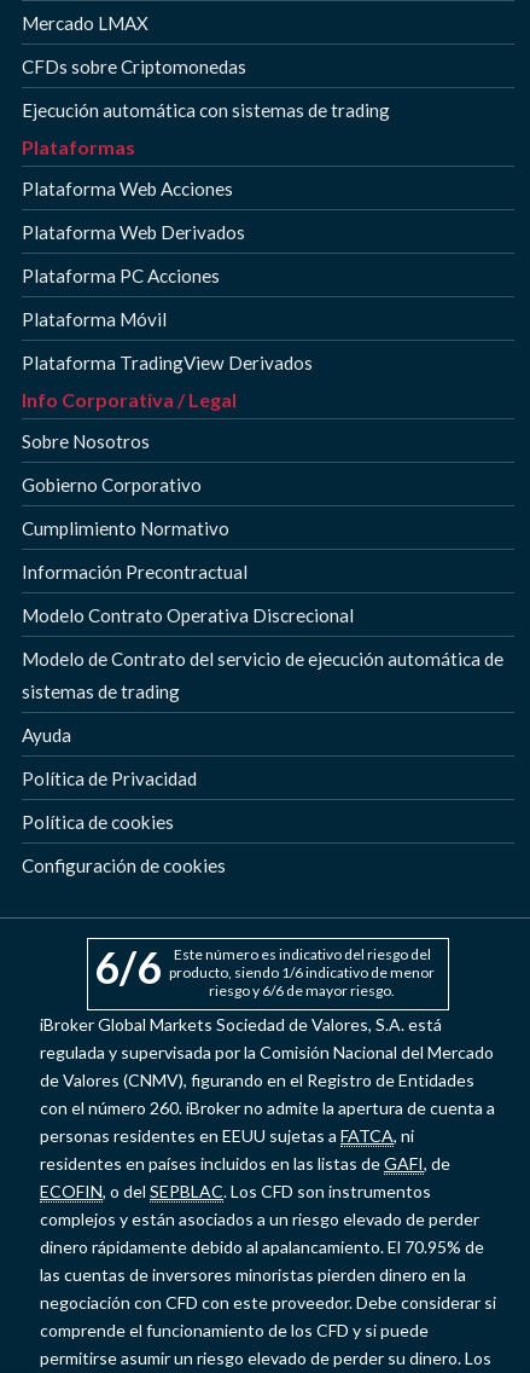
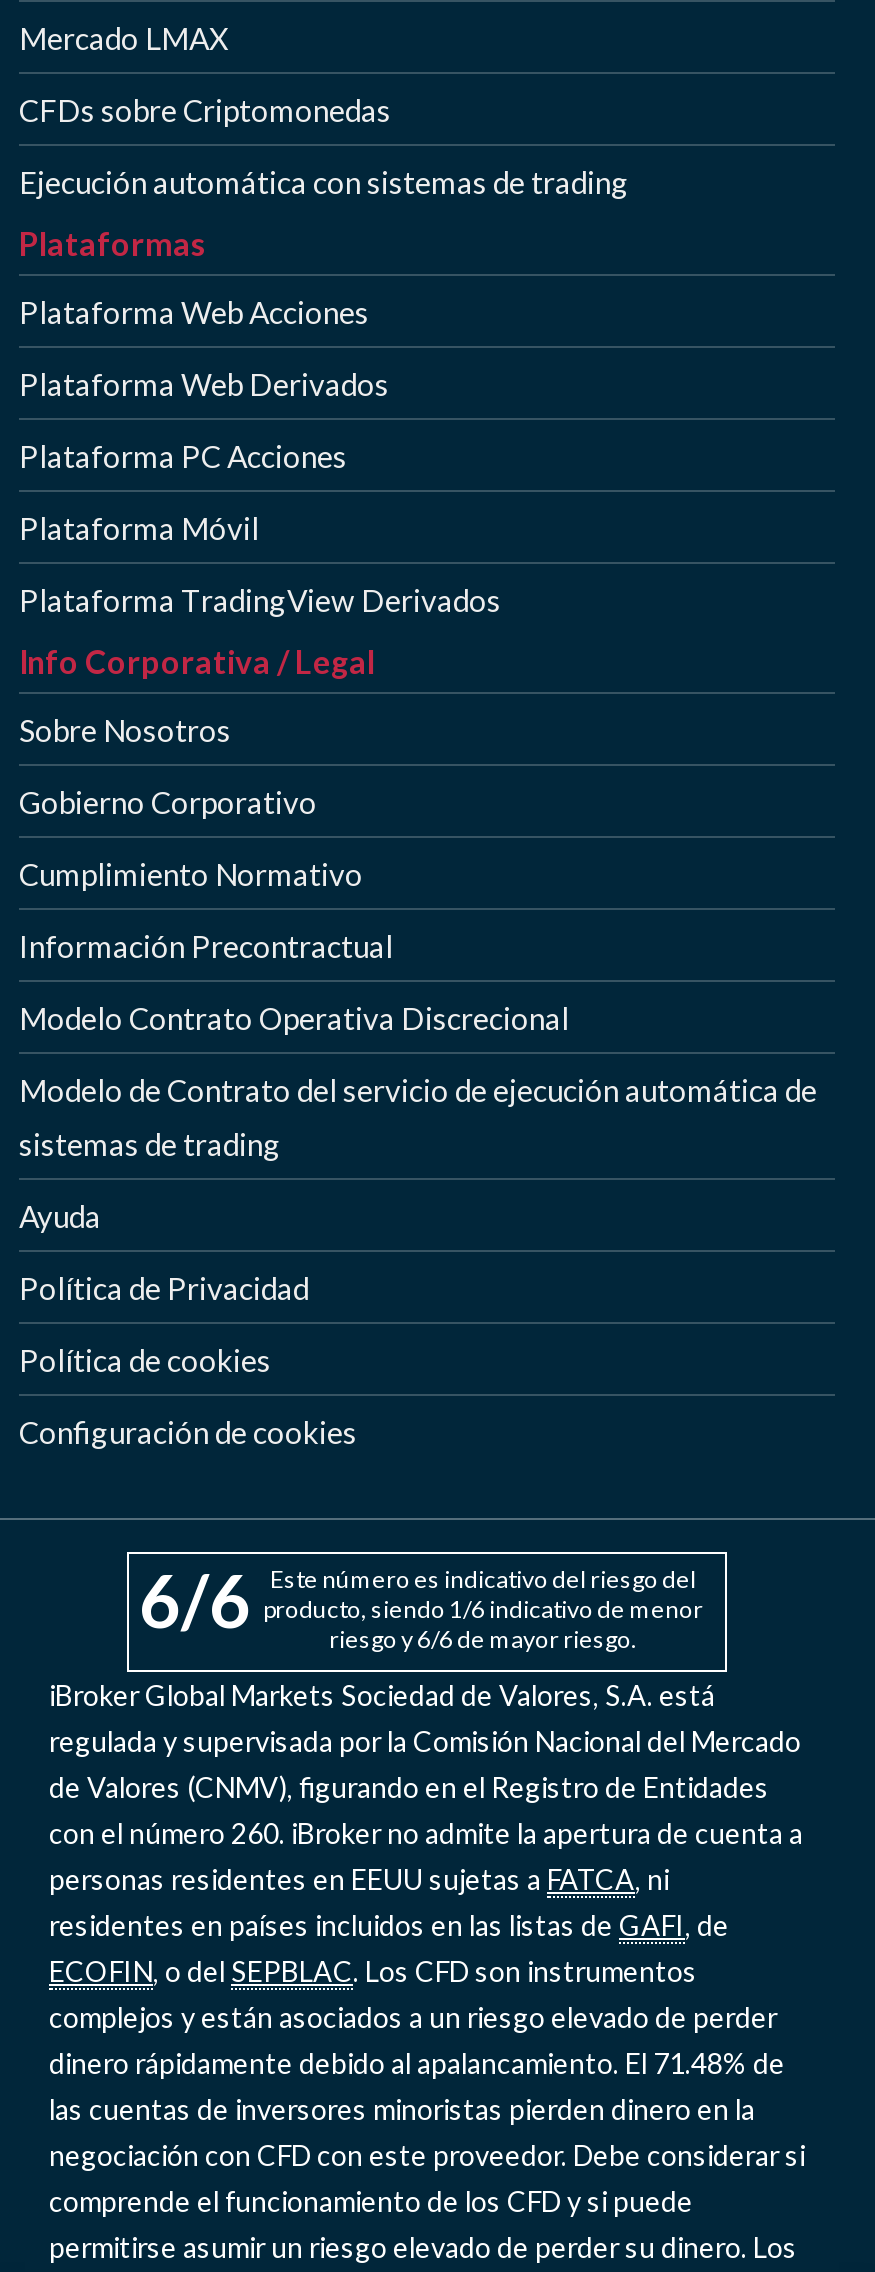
[40,1236,484,1257] dinero rápidamente debido al apalancamiento. El 70.95% de -> [49,2046,785,2080] dinero rápidamente debido al apalancamiento. El 71.48% de

